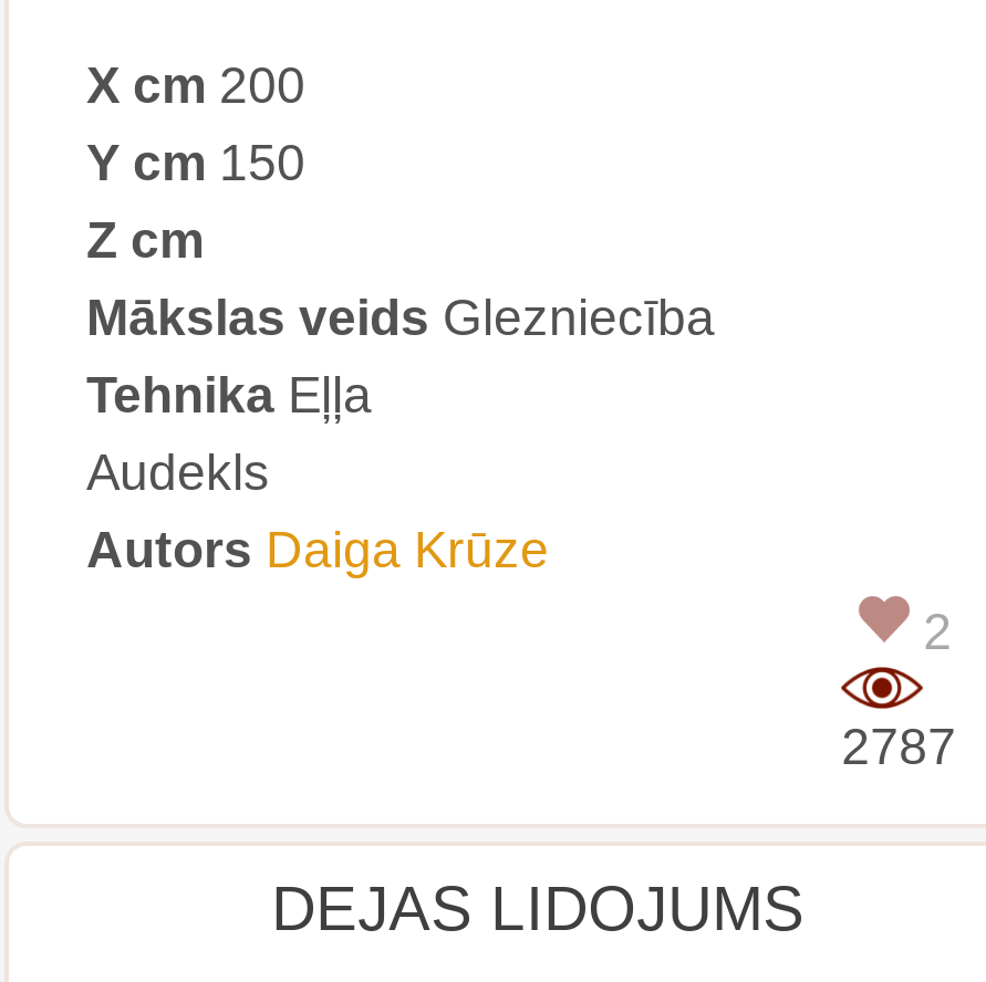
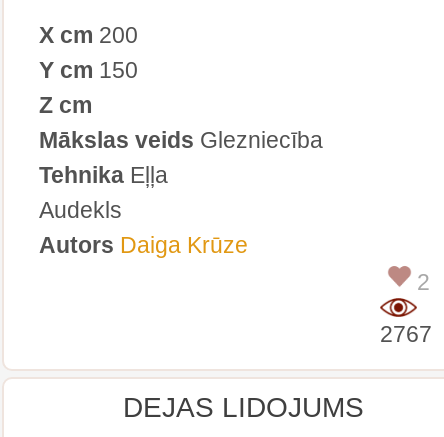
[841,717,957,775] 2787 -> [380,321,432,347] 2767

